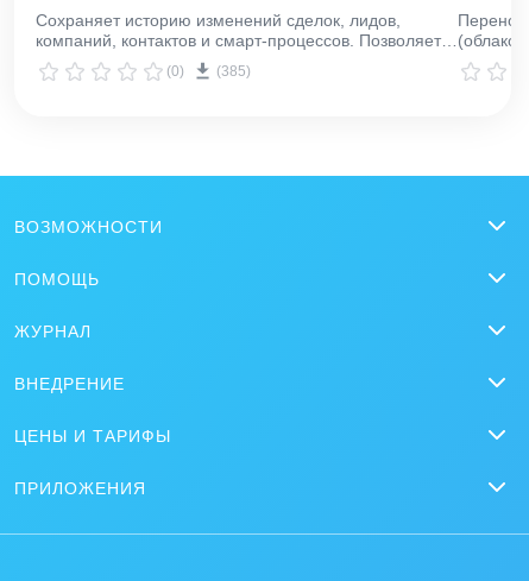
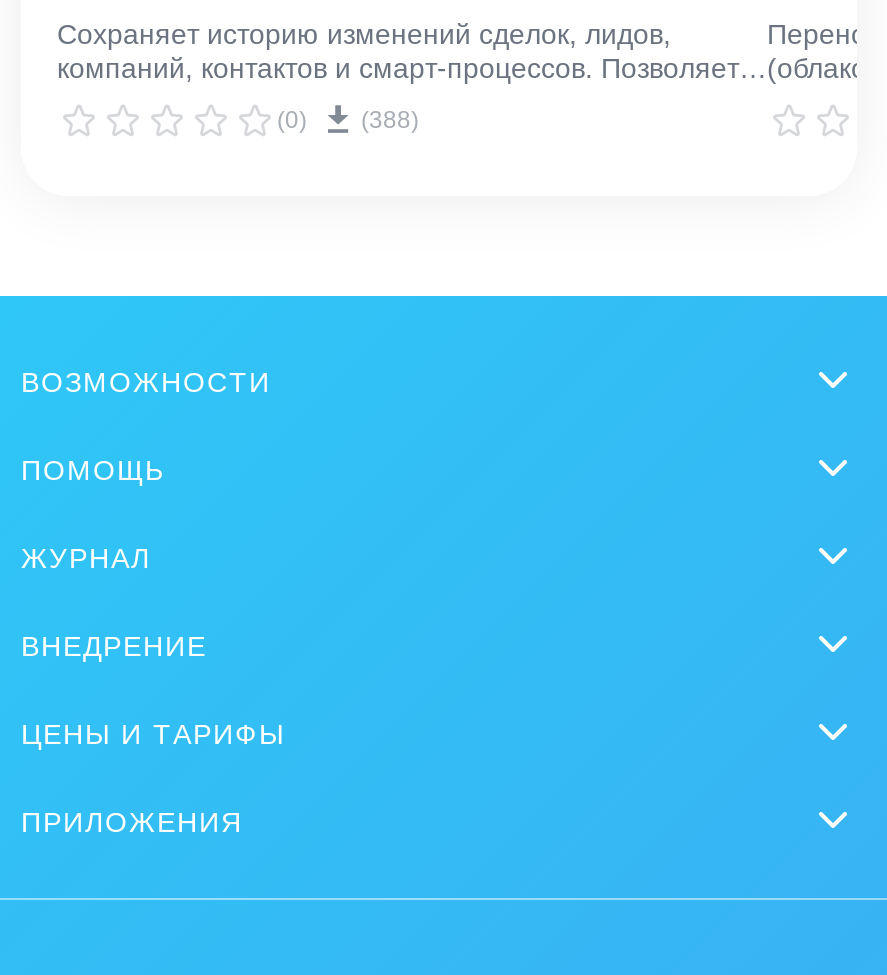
[166,63,251,80] (0) (385) -> [277,106,419,134] (0) (388)

